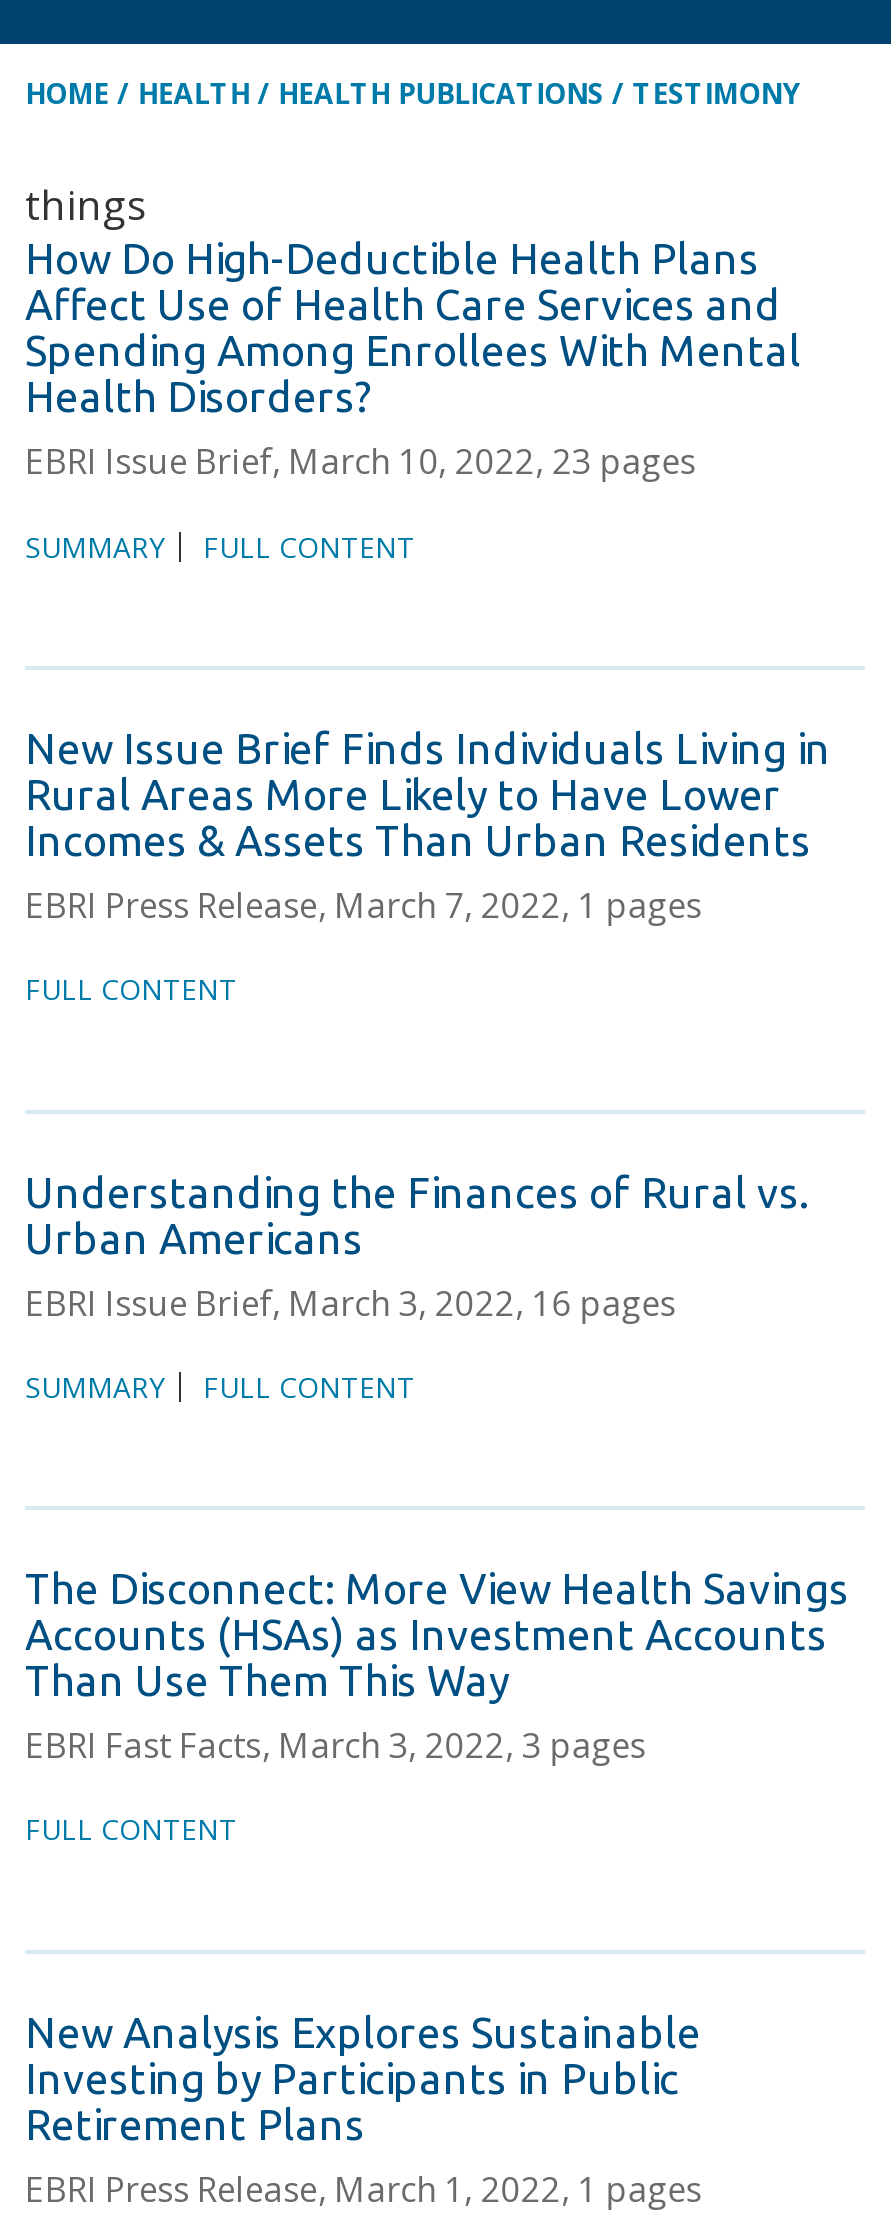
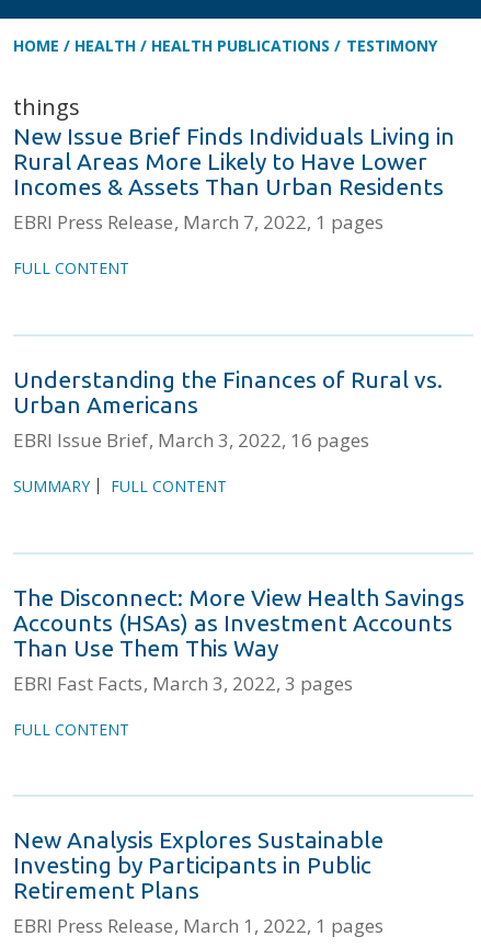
[25,235,801,566] How Do High-Deductible Health Plans | Affect Use of Health Care Services and | Spending Among Enrollees With Mental | Health Disorders? | EBRI Issue Brief March 10, 2022 23 pages | SUMMARY | FULL CONTENT -> none

